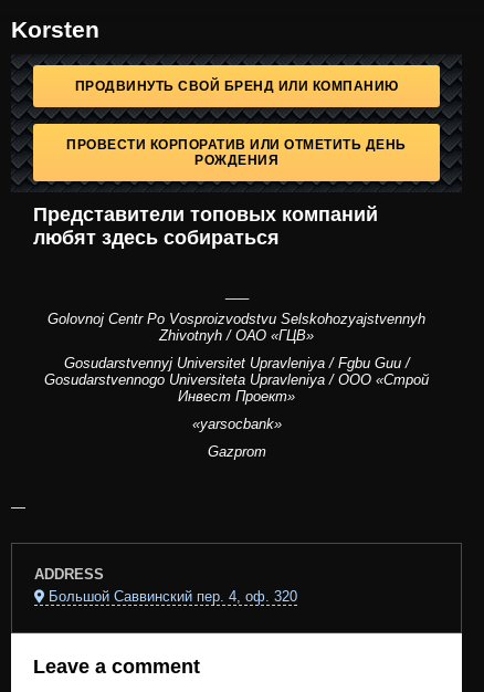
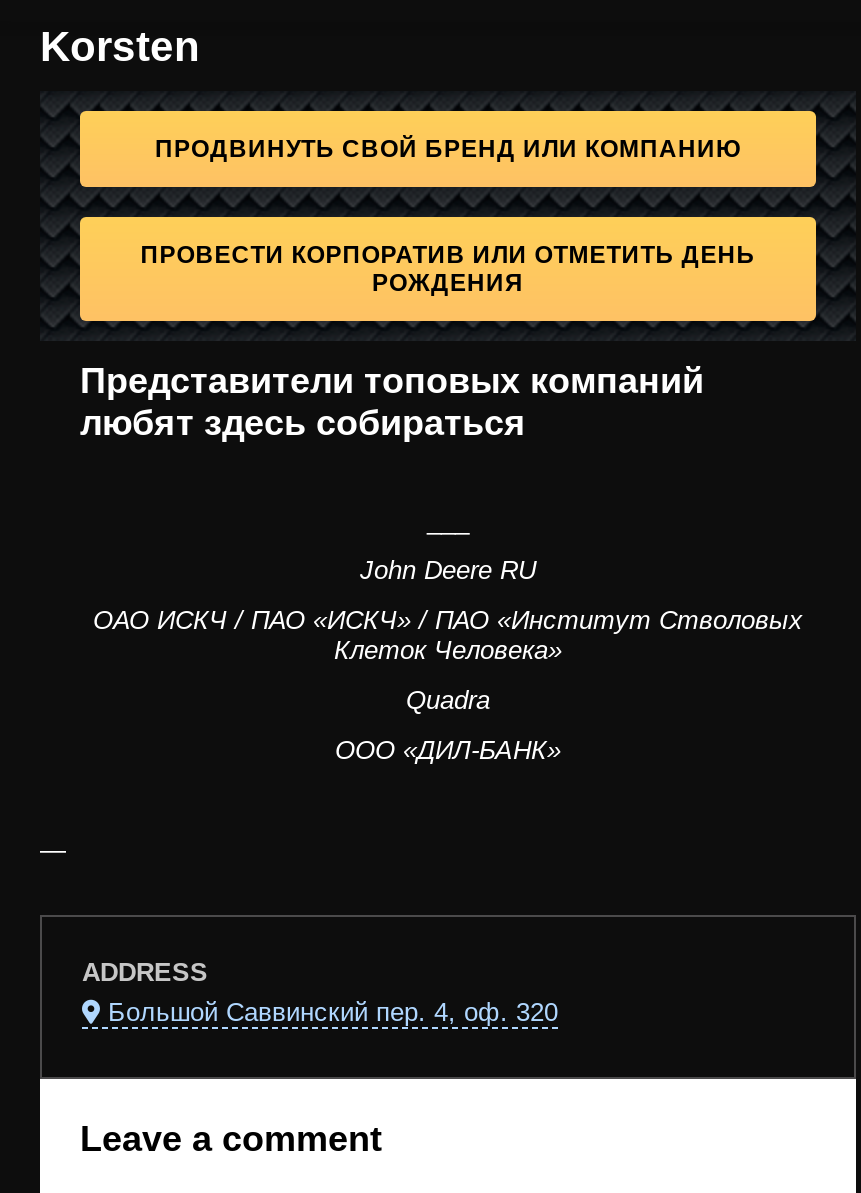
[48,311,425,344] Golovnoj Centr Po Vosproizvodstvu Selskohozyajstvennyh | Zhivotnyh / ОАО «ГЦВ» -> [360,555,536,585] John Deere RU
[44,355,429,405] Gosudarstvennyj Universitet Upravleniya / Fgbu Guu / | Gosudarstvennogo Universiteta Upravleniya / ООО «Строй | Инвест Проект» -> [93,605,803,665] ОАО ИСКЧ / ПАО «ИСКЧ» / ПАО «Институт Стволовых | Клеток Человека»
[192,416,281,432] «yarsocbank» -> [406,685,490,715] Quadra
[207,443,266,460] Gazprom -> [335,735,561,765] ООО «ДИЛ-БАНК»

